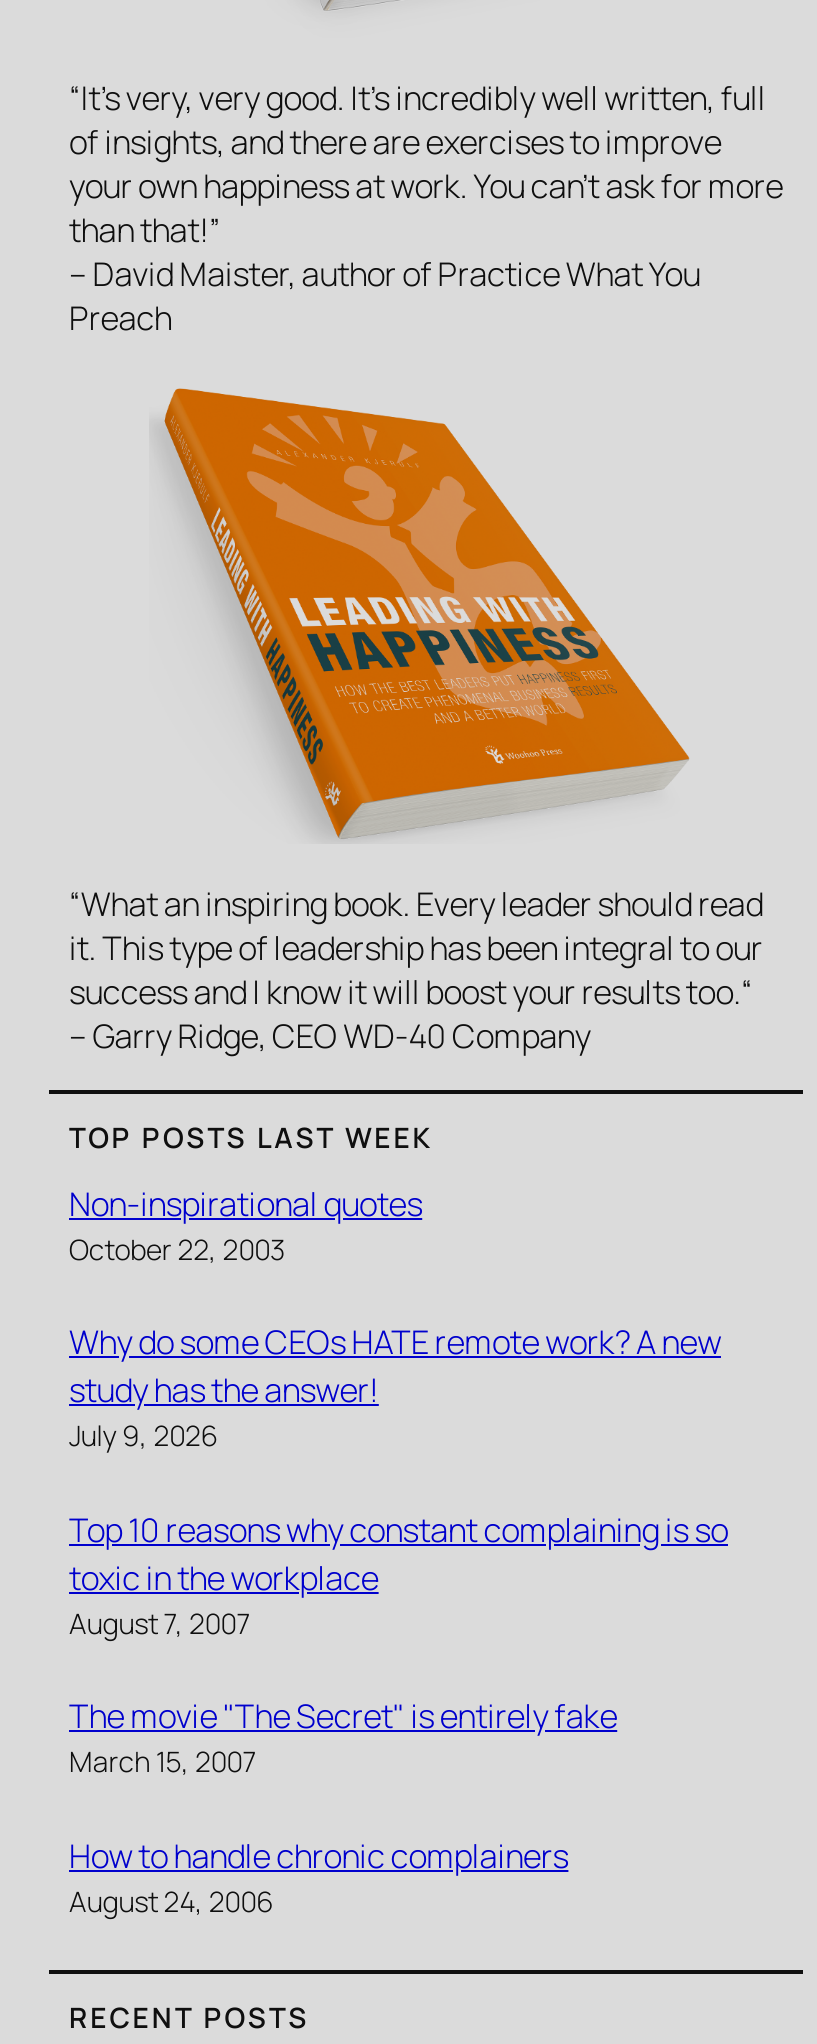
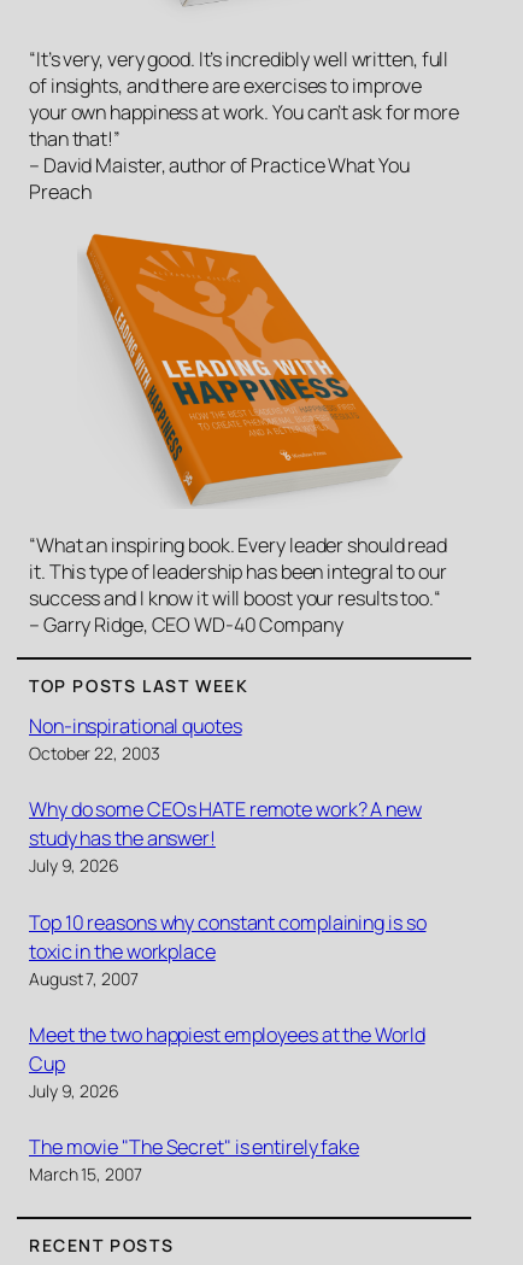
none -> [29,1022,425,1102] Meet the two happiest employees at the World | Cup | July 9, 2026
moved [69,1694,617,1780] -> [29,1134,359,1186]: The movie "The Secret" is entirely fake | March 15, 2007
[69,1833,568,1919] How to handle chronic complainers | August 24, 2006 -> none

